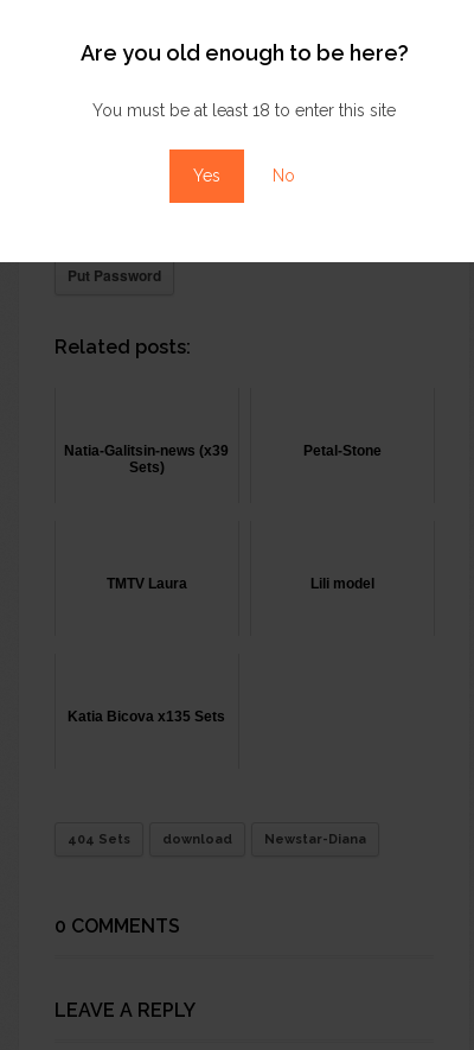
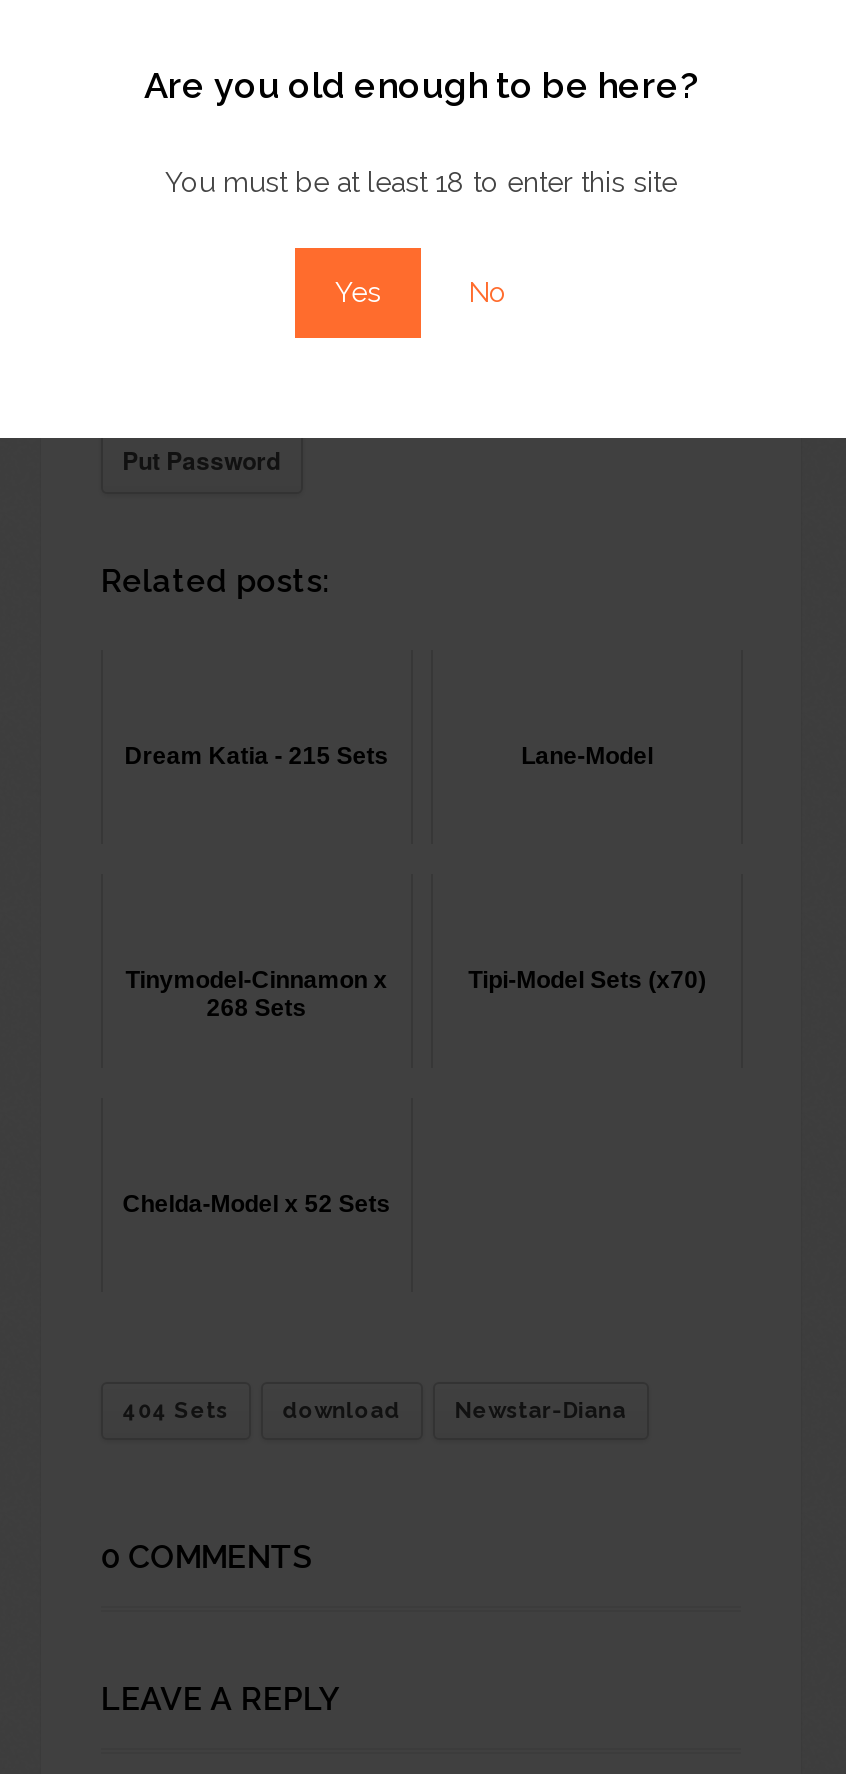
[64,442,229,476] Natia-Galitsin-news (x39 | Sets) -> [125,742,653,770] Dream Katia - 215 Sets | Lane-Model
[304,442,382,459] Petal-Stone -> [126,966,388,1022] Tinymodel-Cinnamon x | 268 Sets
[106,575,375,592] TMTV Laura | Lili model -> [468,966,706,994] Tipi-Model Sets (x70)
[68,708,226,725] Katia Bicova x135 Sets -> [123,1190,391,1218] Chelda-Model x 52 Sets

